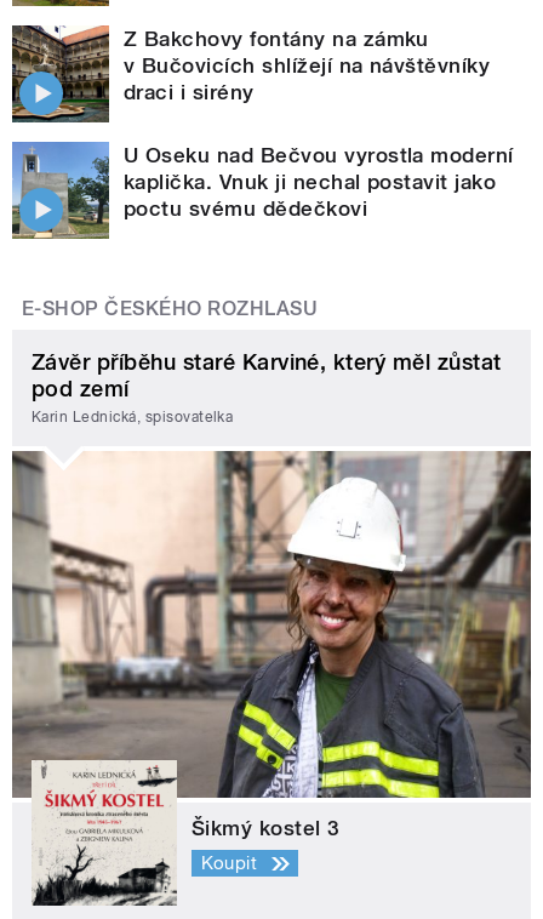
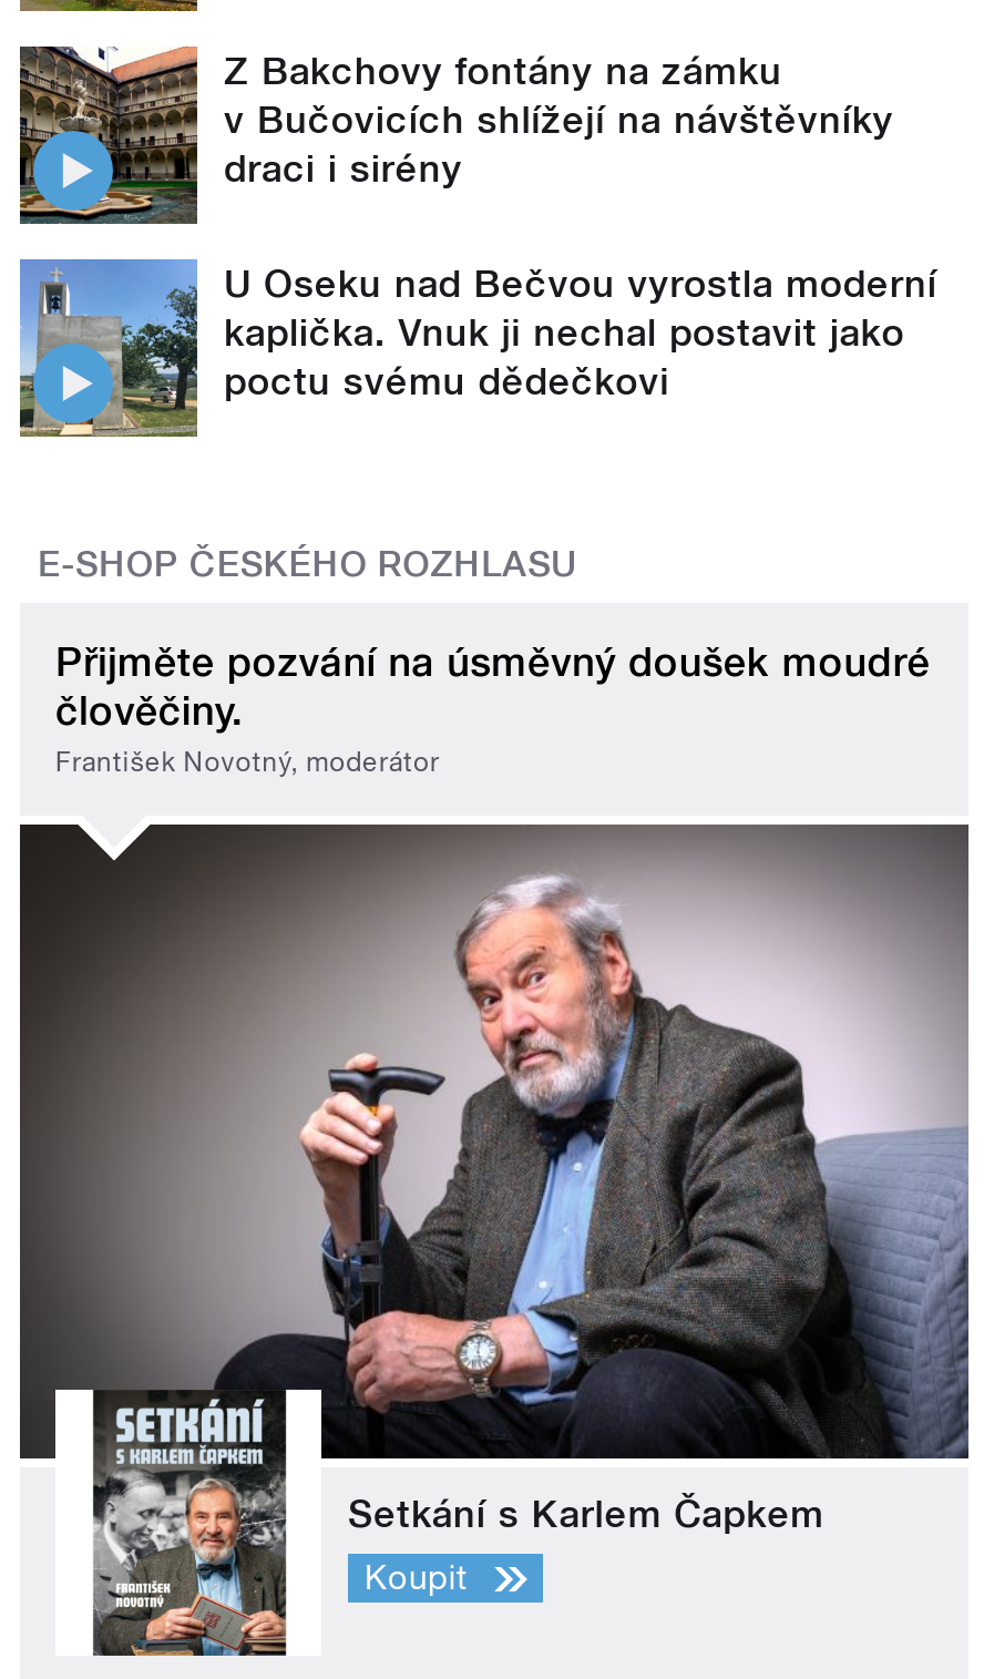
[32,349,501,426] Závěr příběhu staré Karviné, který měl zůstat | pod zemí | Karin Lednická, spisovatelka -> [55,638,930,779] Přijměte pozvání na úsměvný doušek moudré | člověčiny. | František Novotný, moderátor
[11,450,532,907] [image] | Šikmý kostel 3 -> [18,822,971,1658] [image] | Setkání s Karlem Čapkem

